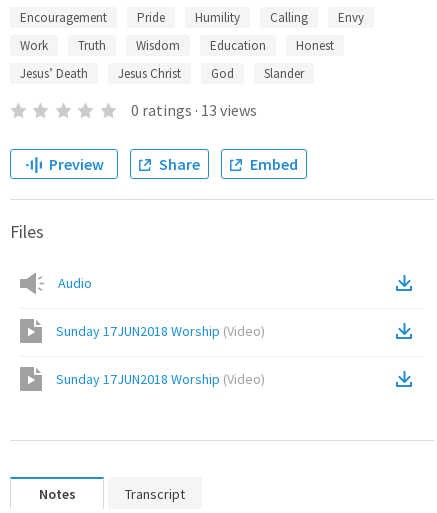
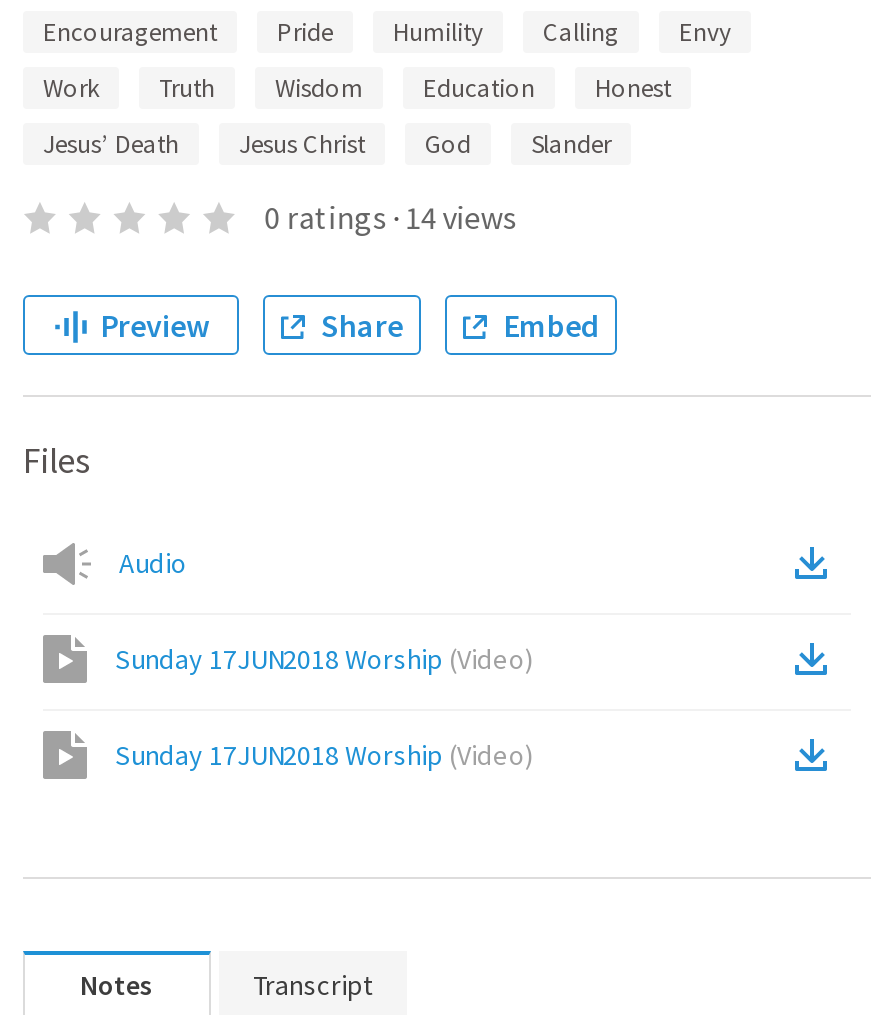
[131,100,257,120] 0 ratings · 13 views -> [264,197,516,237] 0 ratings · 14 views

